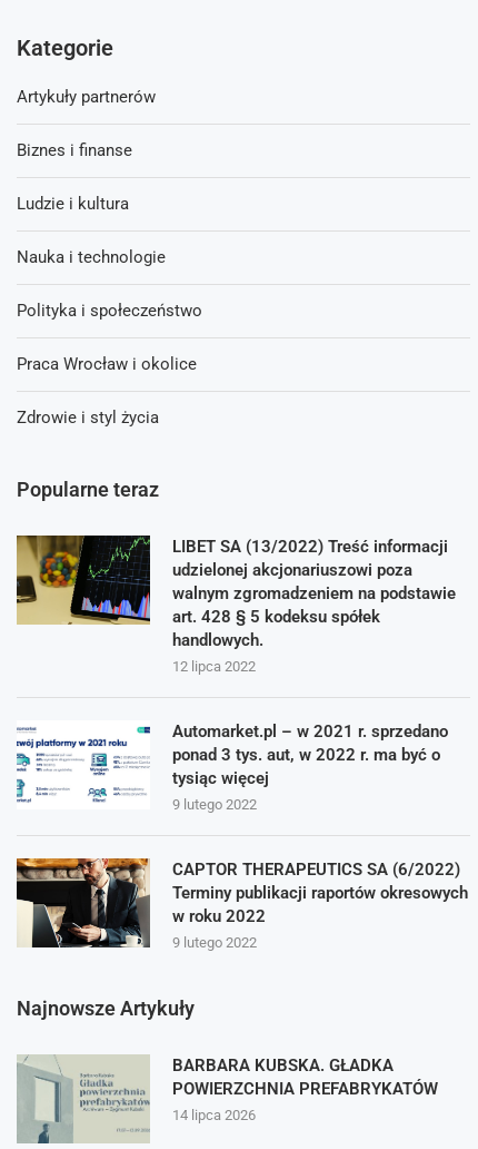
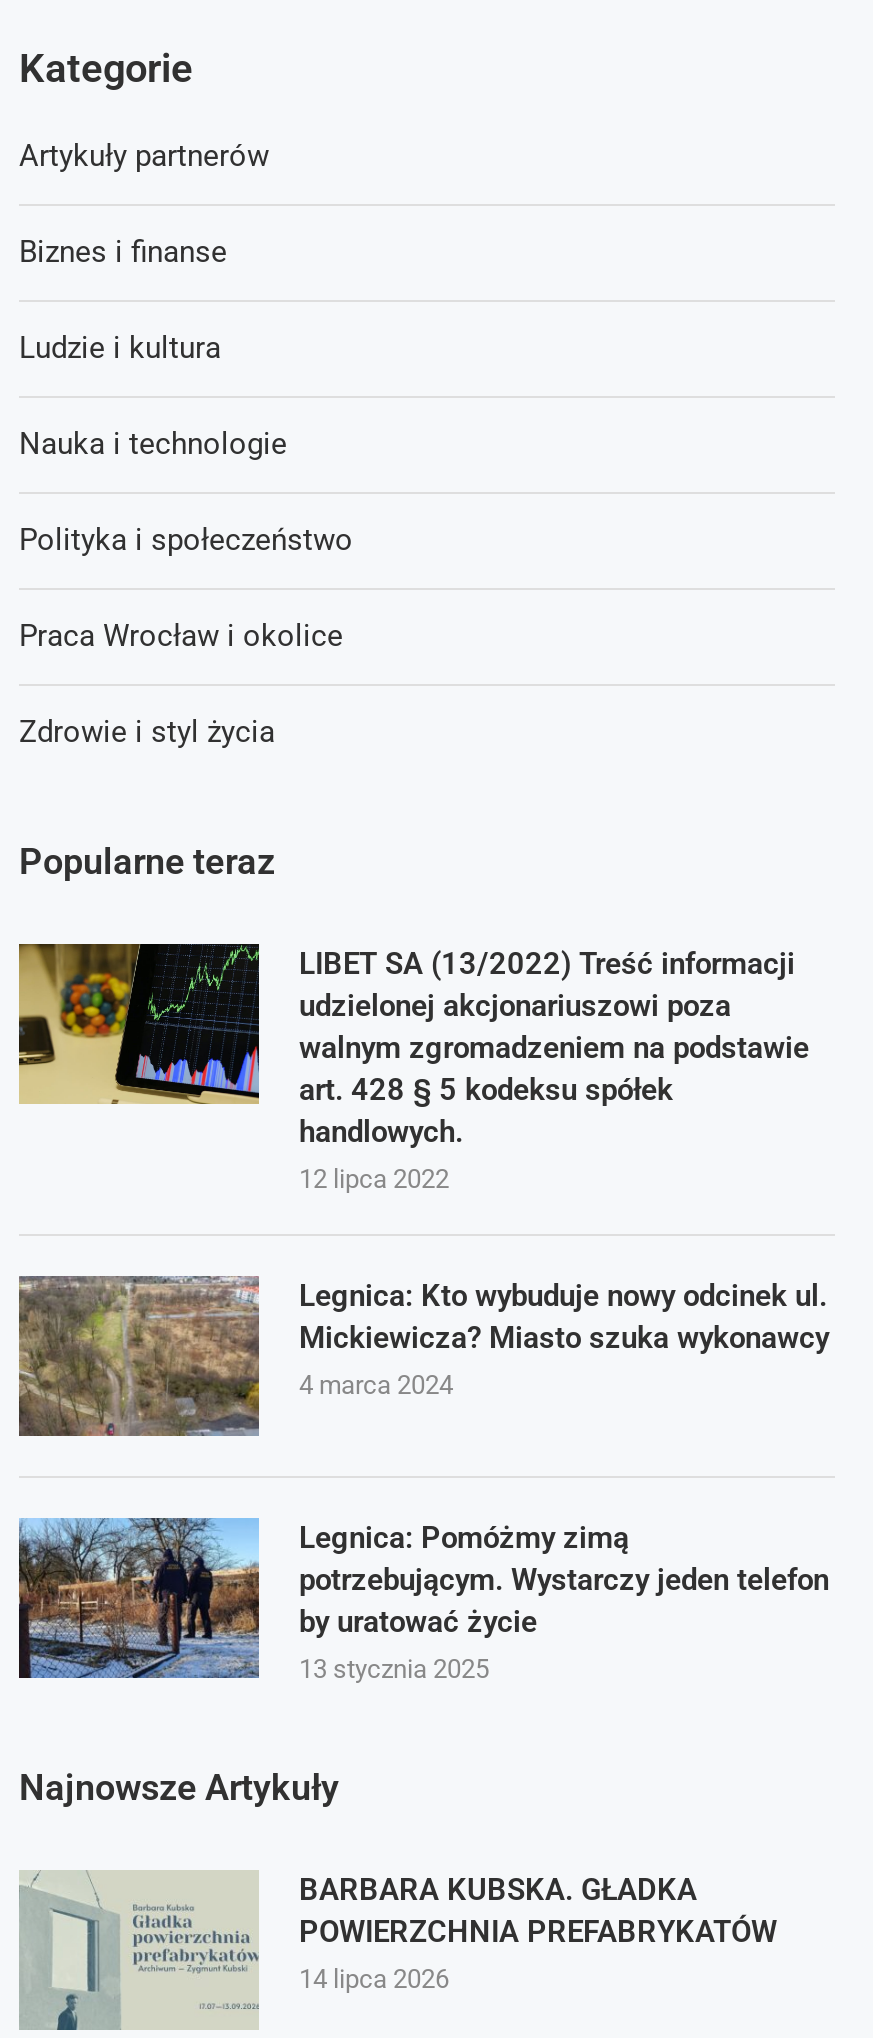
[16,721,448,813] [image] | Automarket.pl – w 2021 r. sprzedano | ponad 3 tys. aut, w 2022 r. ma być o | tysiąc więcej | 9 lutego 2022 -> [17,1274,829,1438] [image] | Legnica: Kto wybuduje nowy odcinek ul. | Mickiewicza? Miasto szuka wykonawcy | 4 marca 2024
[16,857,468,951] [image] | CAPTOR THERAPEUTICS SA (6/2022) | Terminy publikacji raportów okresowych | w roku 2022 | 9 lutego 2022 -> [17,1516,829,1684] [image] | Legnica: Pomóżmy zimą | potrzebującym. Wystarczy jeden telefon | by uratować życie | 13 stycznia 2025

